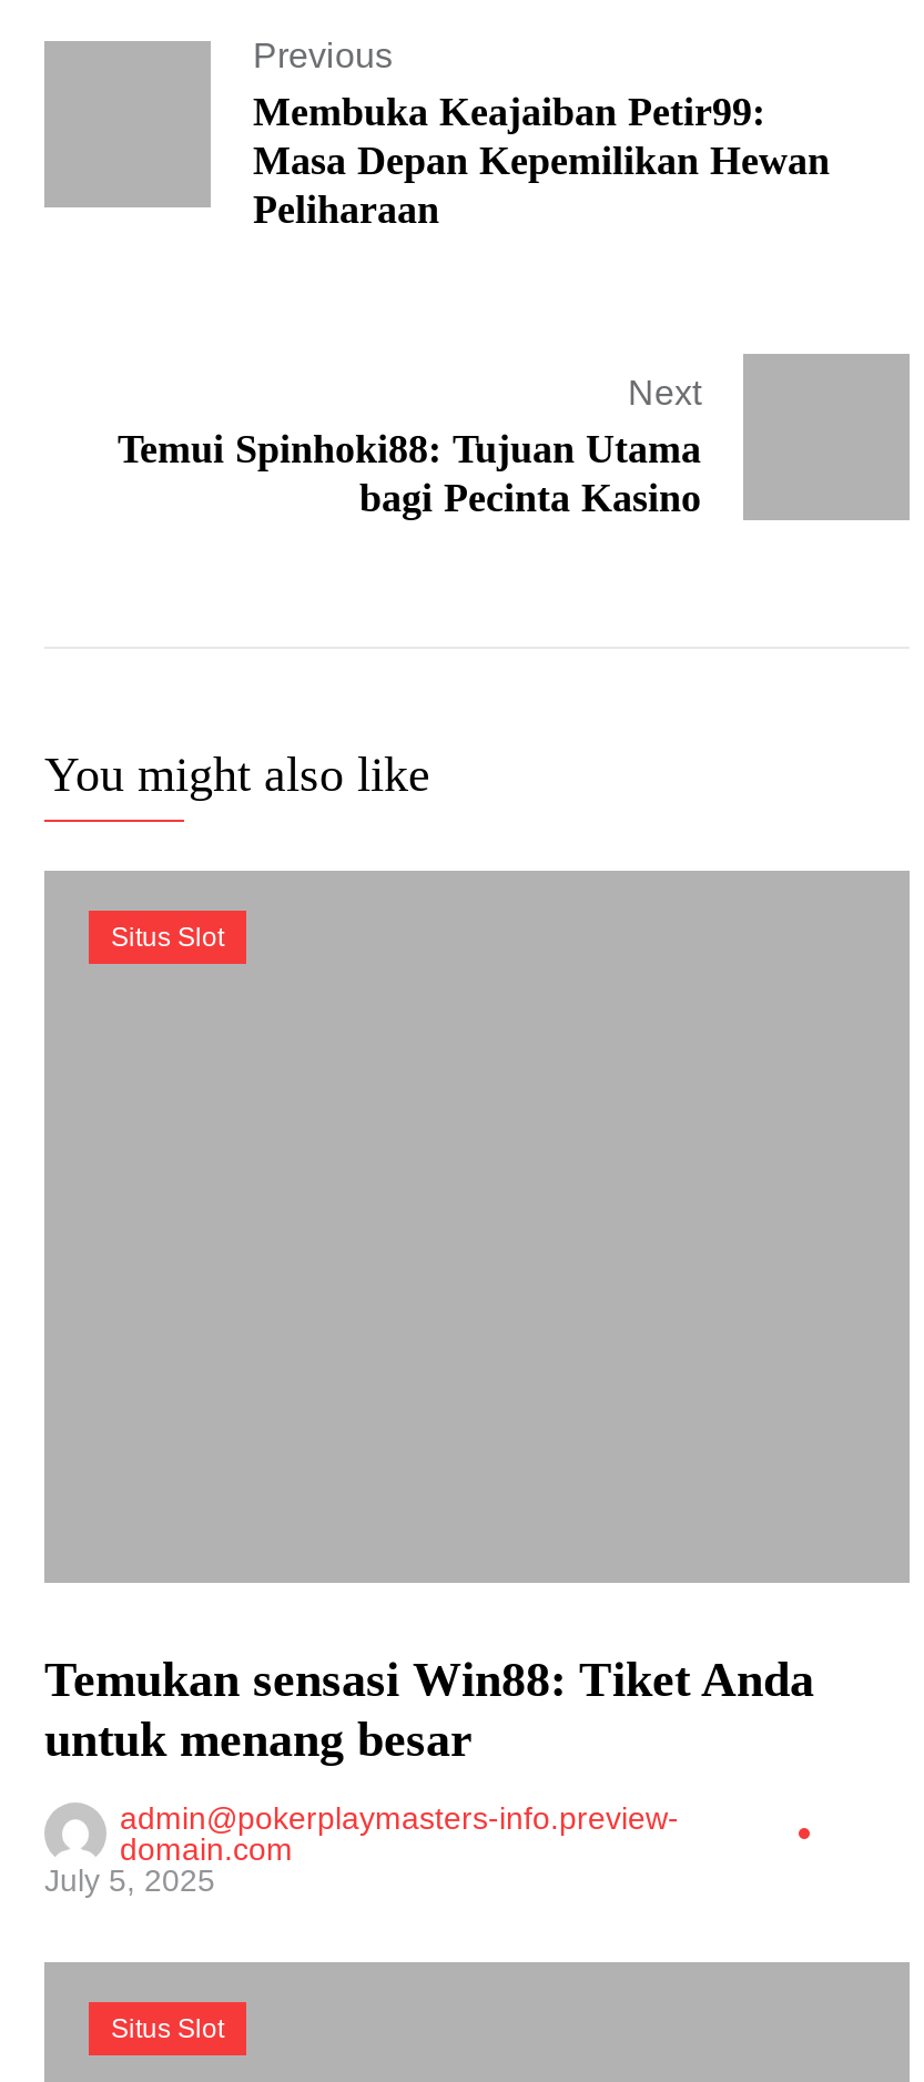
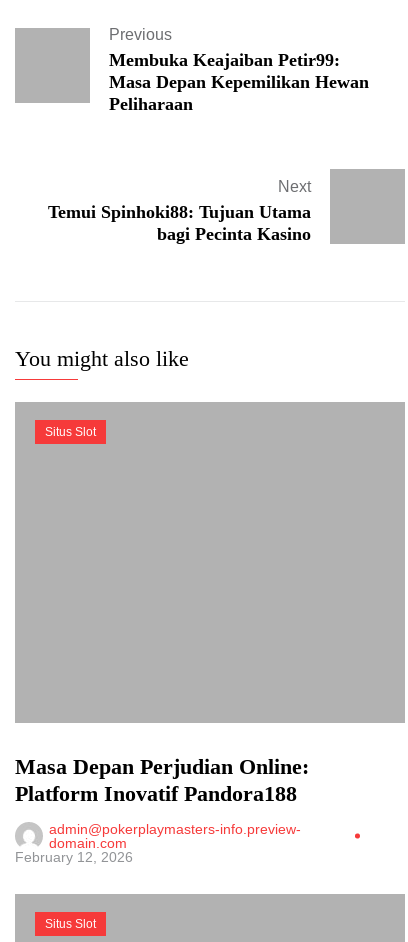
[44,1651,814,1767] Temukan sensasi Win88: Tiket Anda | untuk menang besar -> [15,754,309,806] Masa Depan Perjudian Online: | Platform Inovatif Pandora188
[44,1862,215,1897] July 5, 2025 -> [15,849,133,865] February 12, 2026

